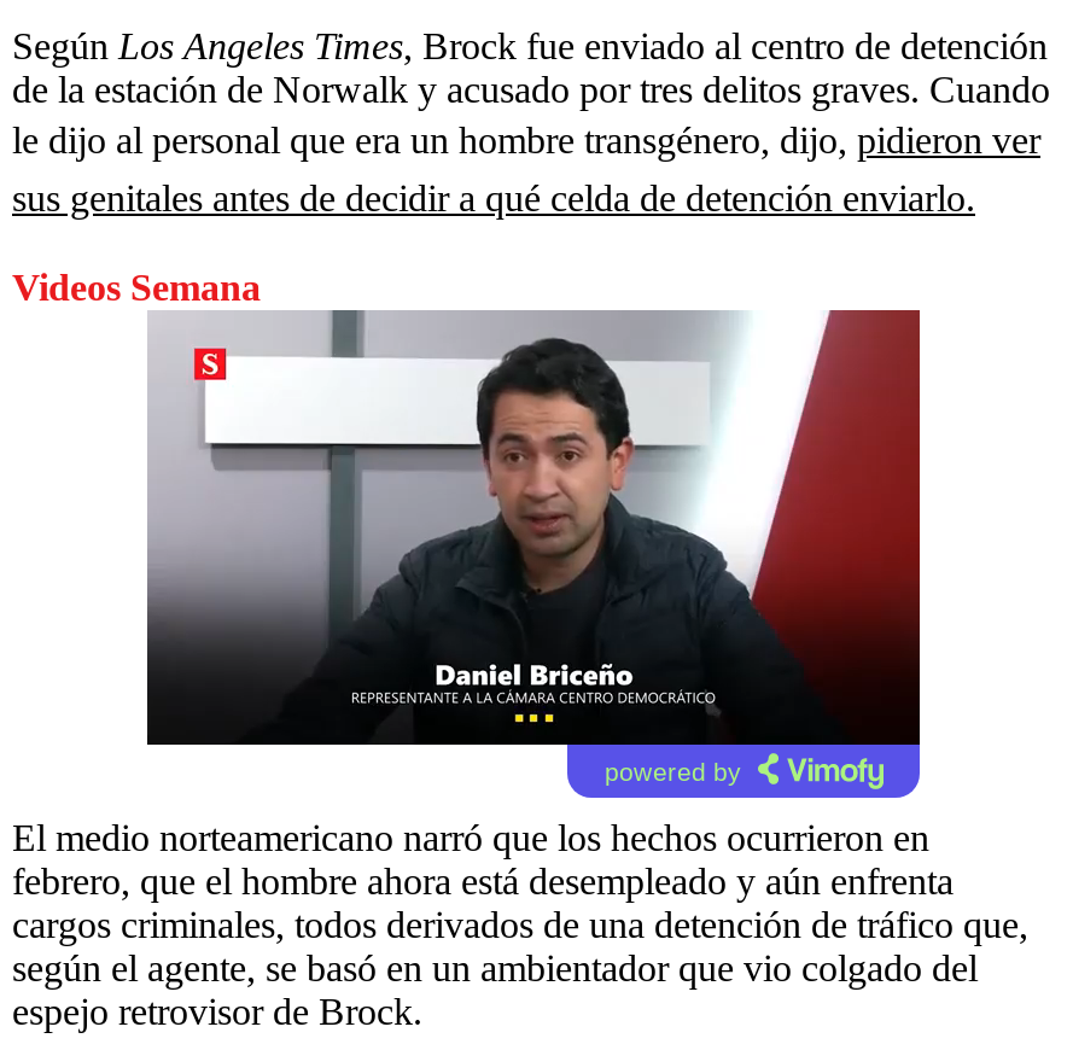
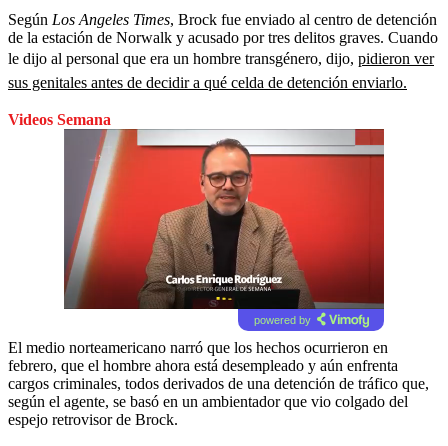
[147,310,920,745] [image] -> [64,128,384,309] [image]

